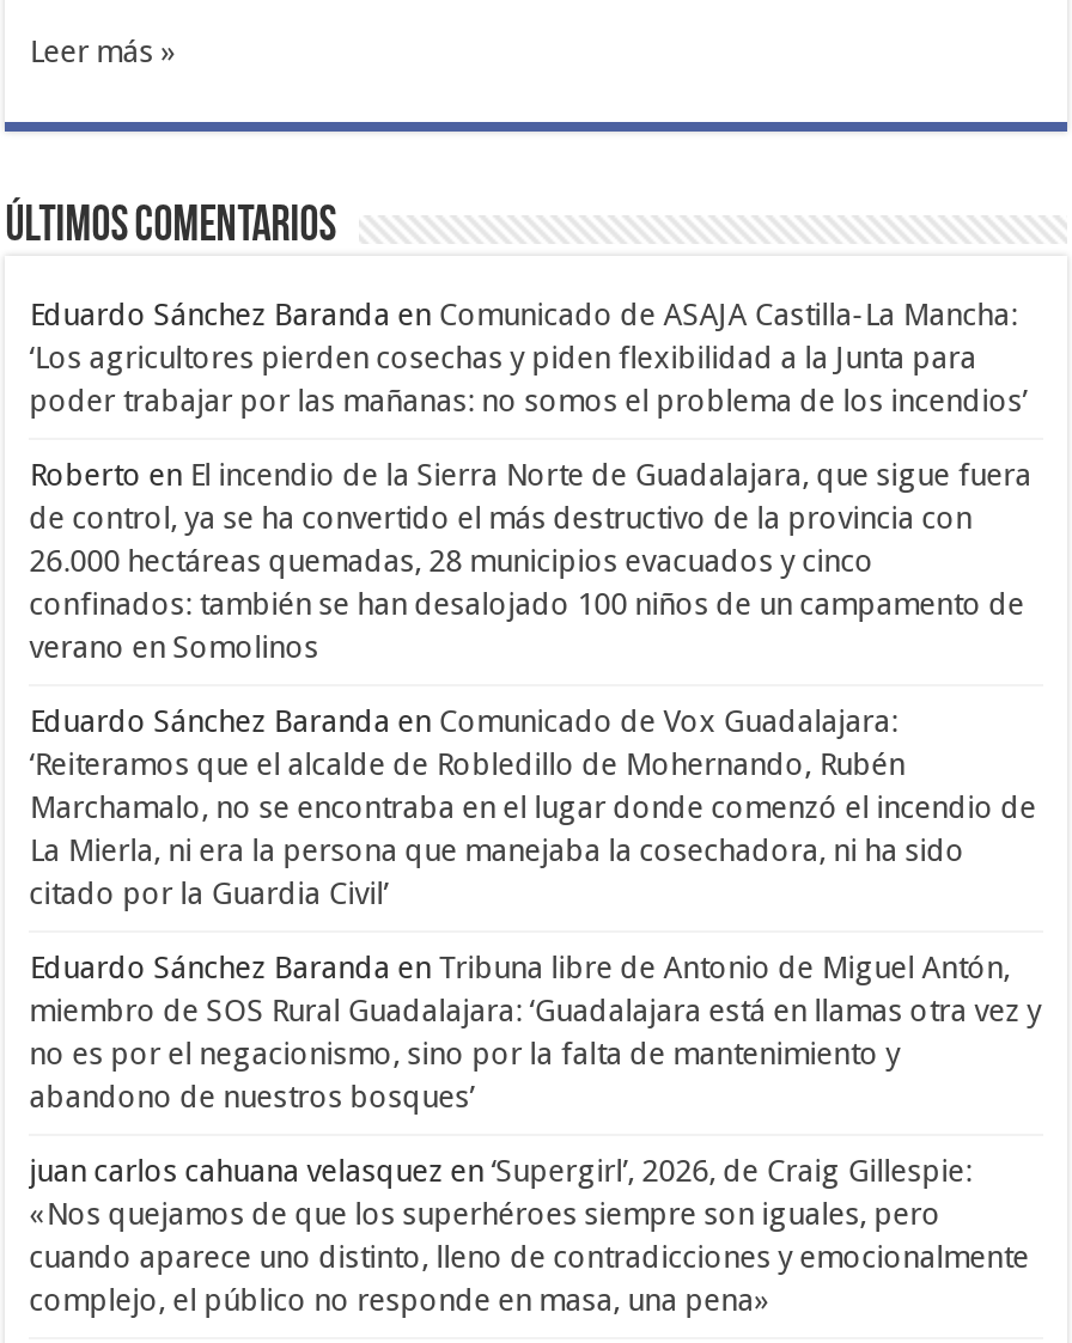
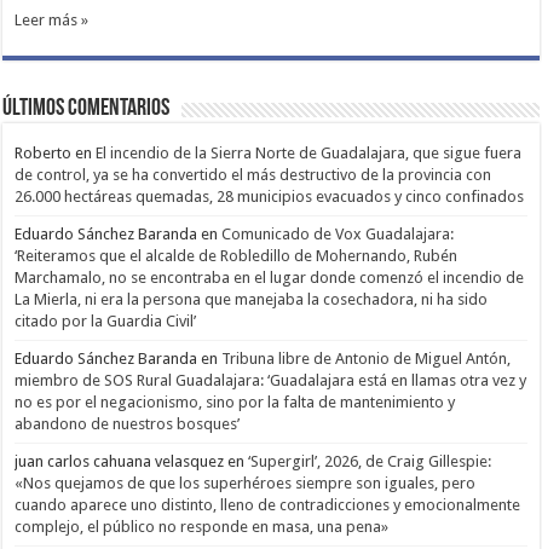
[29,296,1027,418] Eduardo Sánchez Baranda en Comunicado de ASAJA Castilla-La Mancha: | ‘Los agricultores pierden cosechas y piden flexibilidad a la Junta para | poder trabajar por las mañanas: no somos el problema de los incendios’ -> none
[29,542,1025,664] 26.000 hectáreas quemadas, 28 municipios evacuados y cinco | confinados: también se han desalojado 100 niños de un campamento de | verano en Somolinos -> [15,187,524,205] 26.000 hectáreas quemadas, 28 municipios evacuados y cinco confinados

